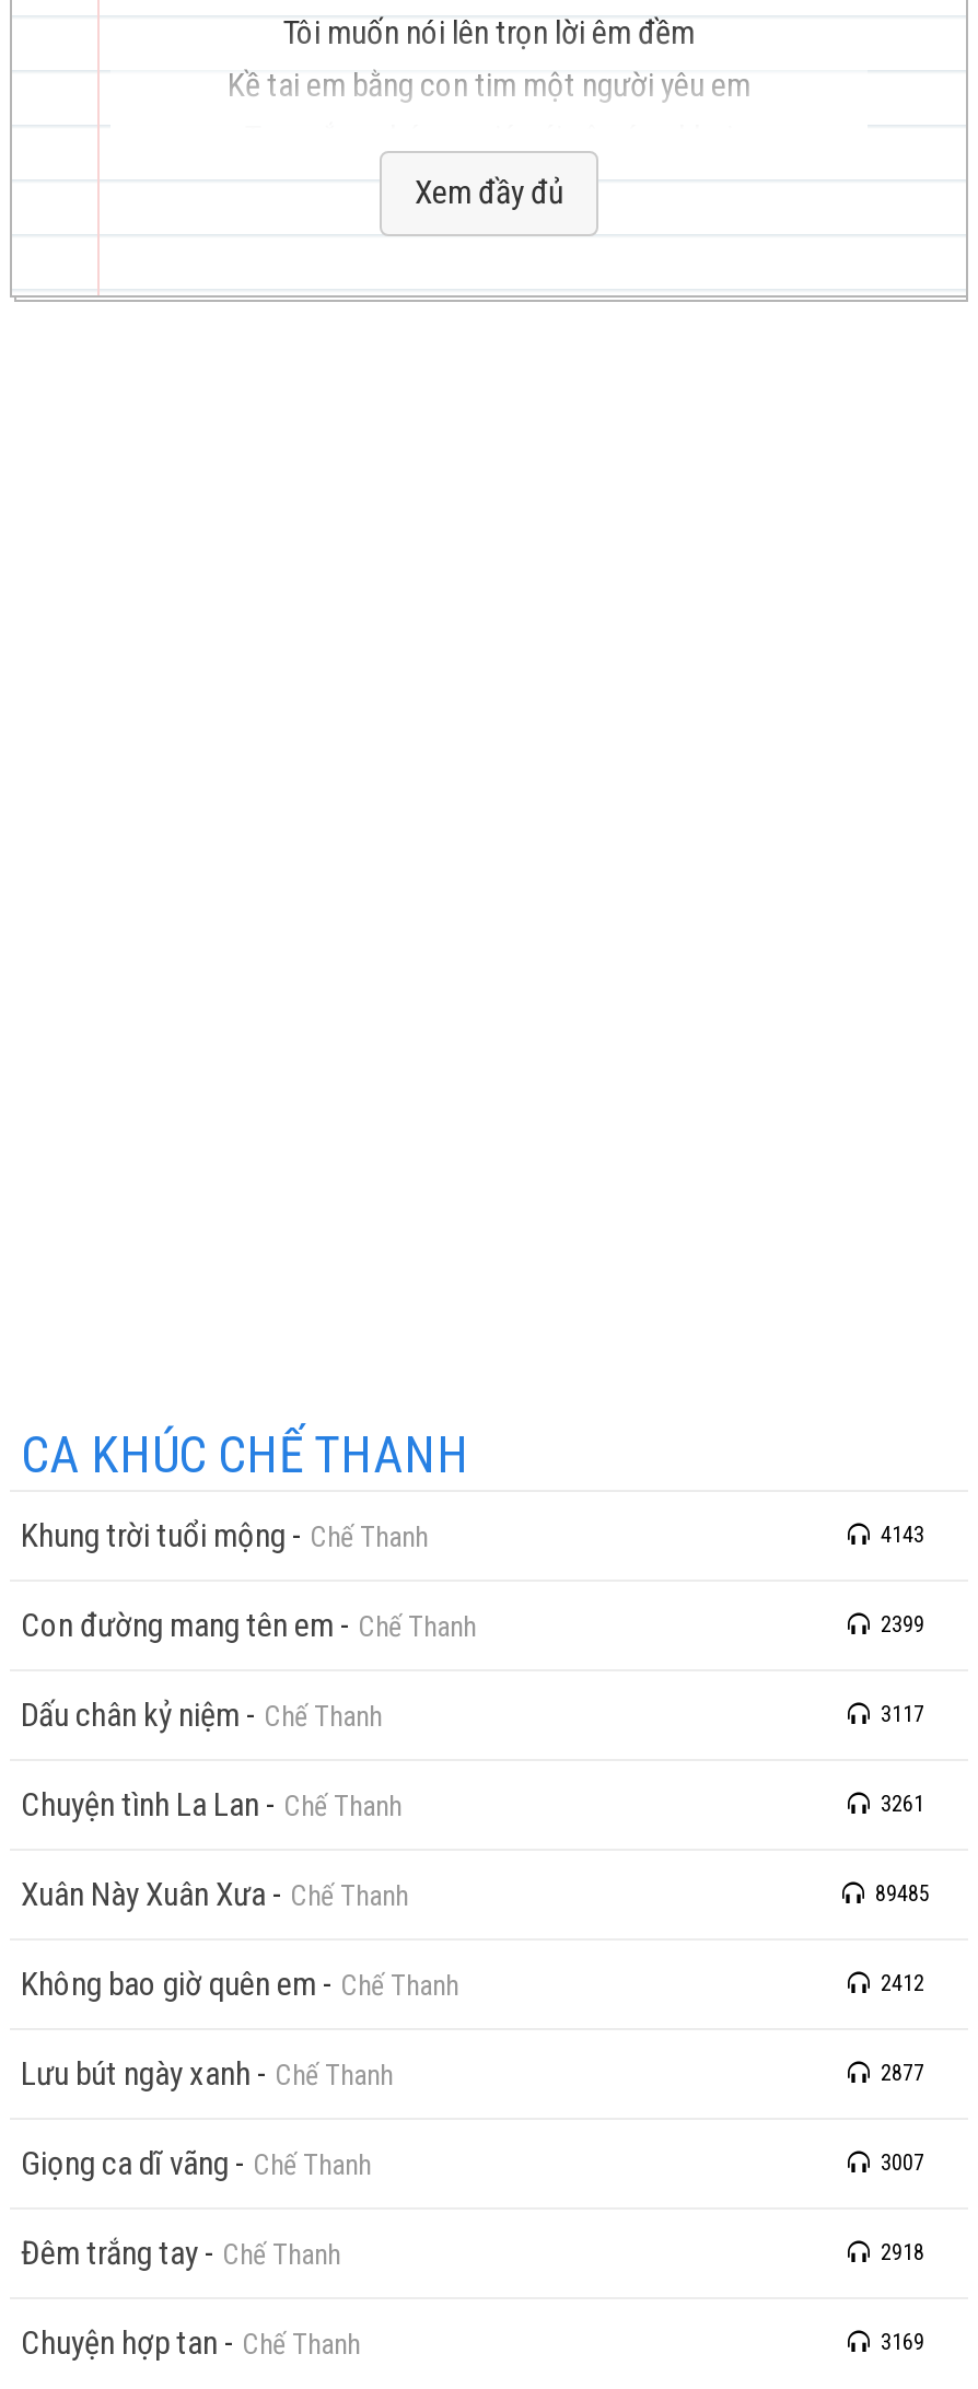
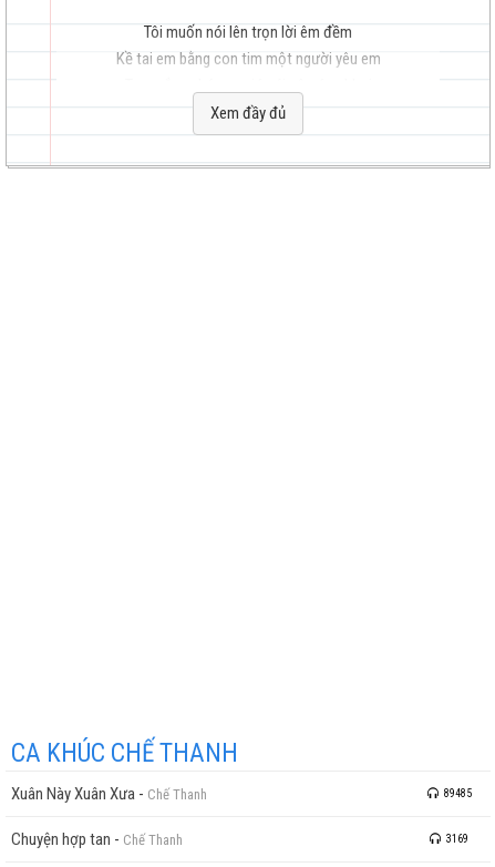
[21,1516,924,1825] Khung trời tuổi mộng - Chế Thanh | 4143 | Con đường mang tên em - Chế Thanh | 2399 | Dấu chân kỷ niệm - Chế Thanh | 3117 | Chuyện tình La Lan - Chế Thanh | 3261 -> none
[21,1965,924,2273] Không bao giờ quên em - Chế Thanh | 2412 | Lưu bút ngày xanh - Chế Thanh | 2877 | Giọng ca dĩ vãng - Chế Thanh | 3007 | Đêm trắng tay - Chế Thanh | 2918 -> none

